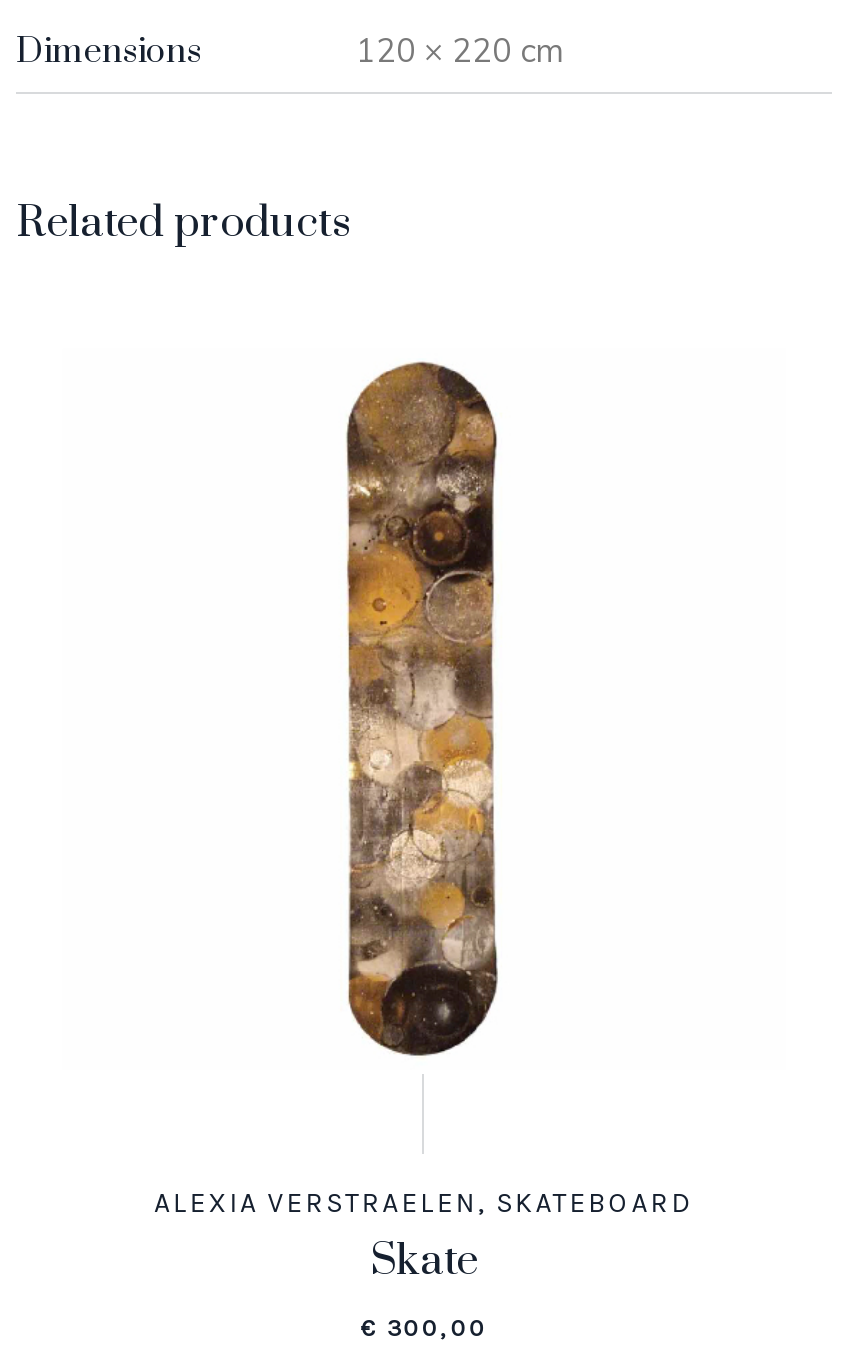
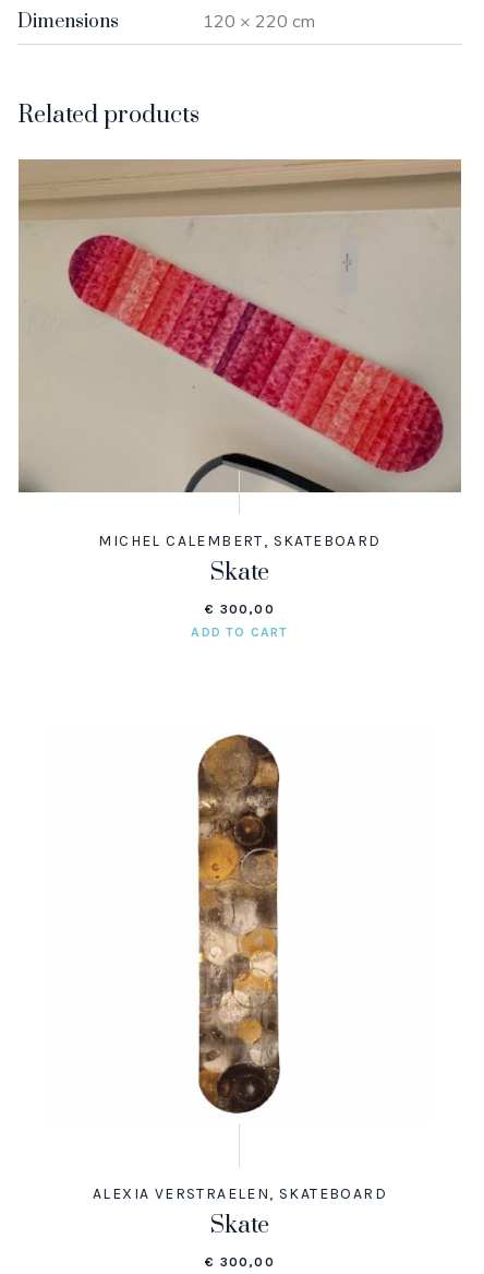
none -> [17,158,462,639] [image] | MICHEL CALEMBERT, SKATEBOARD | Skate | € 300,00 | ADD TO CART

